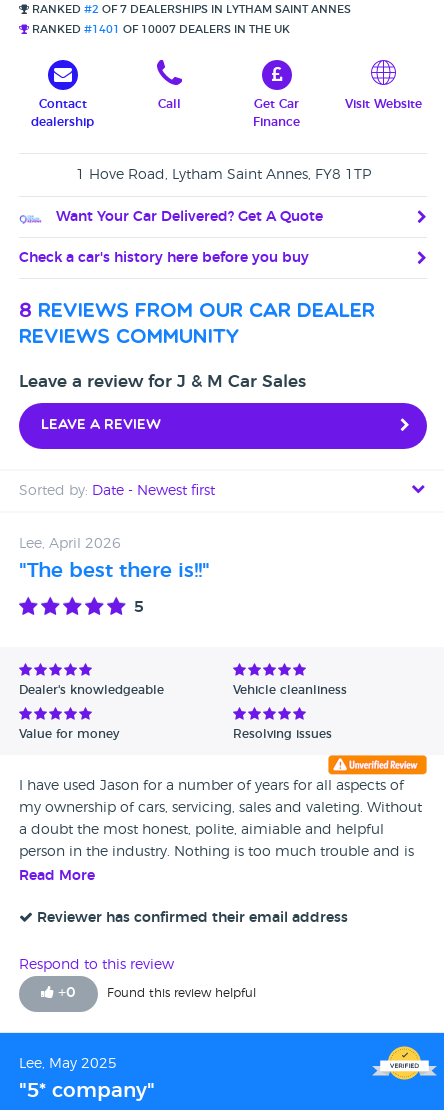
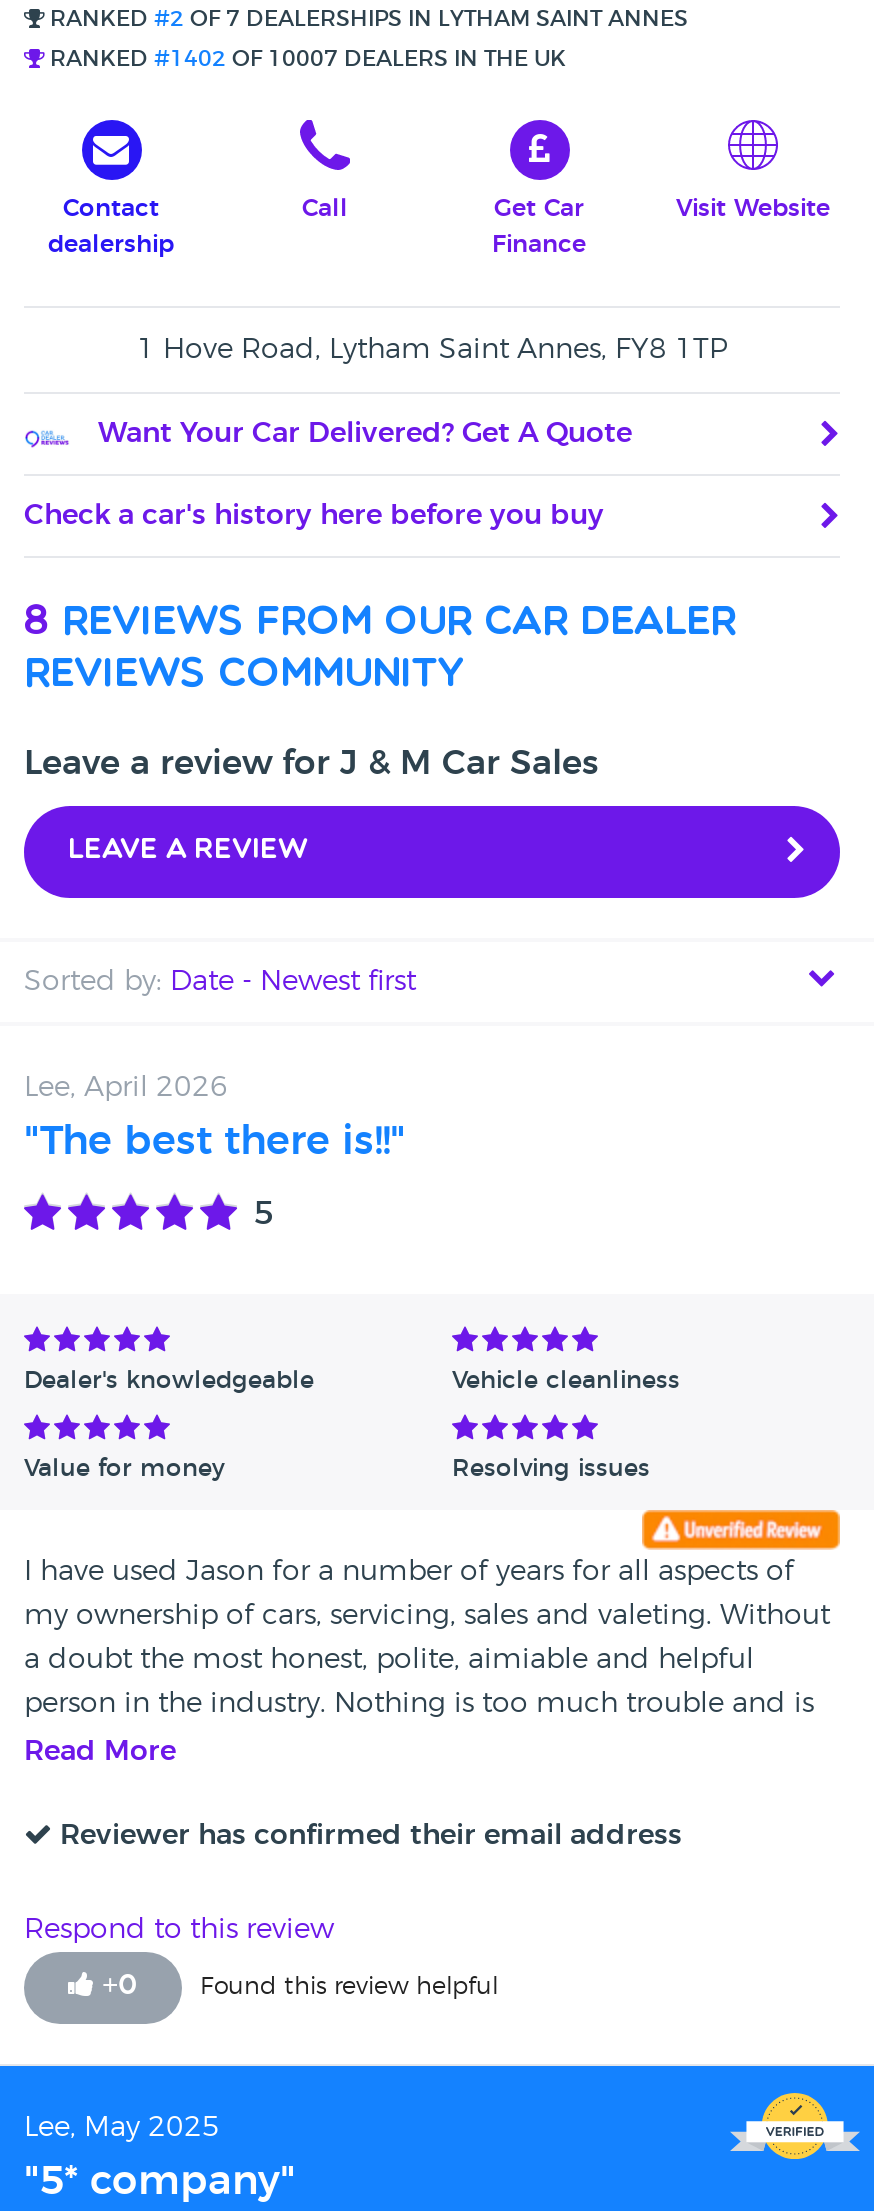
[29,24,290,35] RANKED #1401 OF 10007 DEALERS IN THE UK -> [44,48,566,70] RANKED #1402 OF 10007 DEALERS IN THE UK

